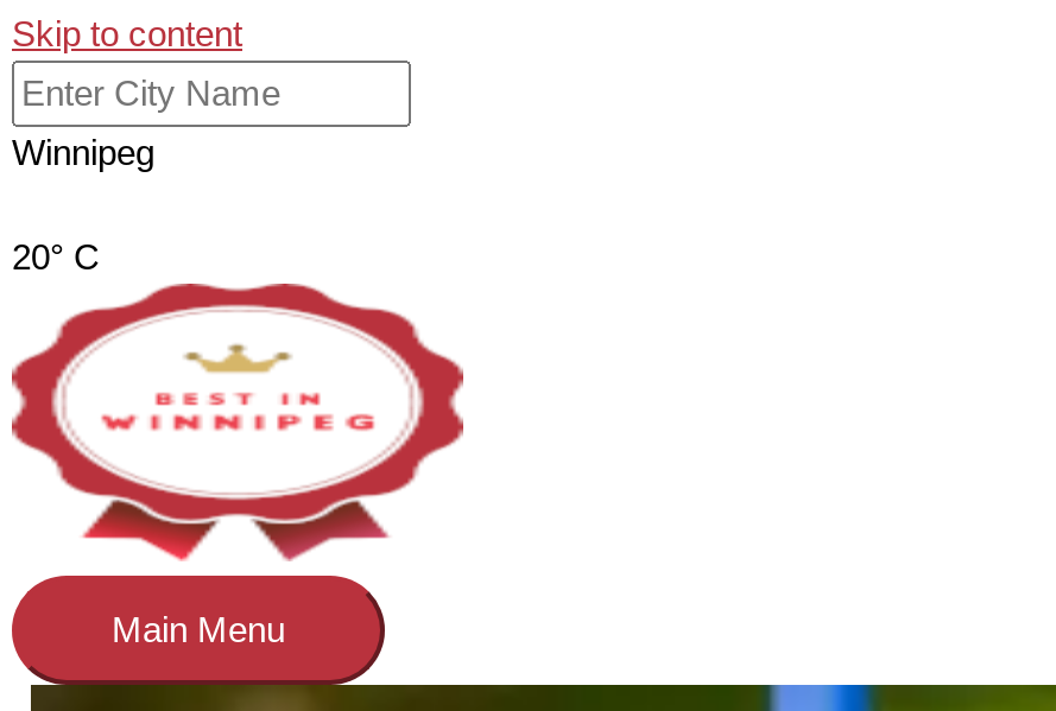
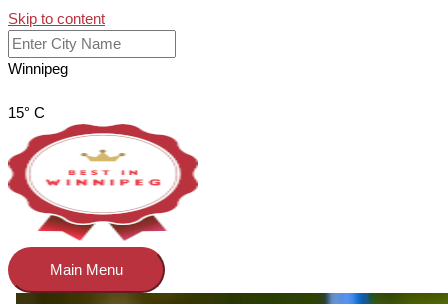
[12,236,100,277] 20° C -> [8,104,45,121] 15° C

